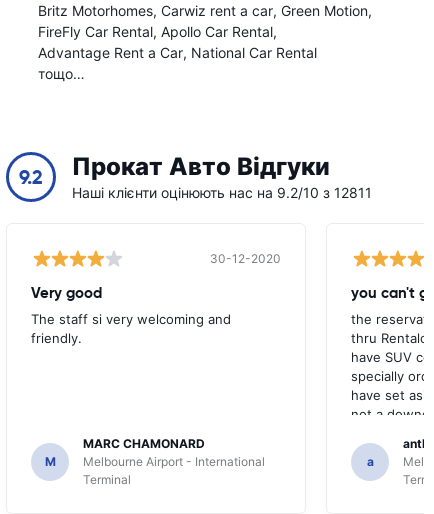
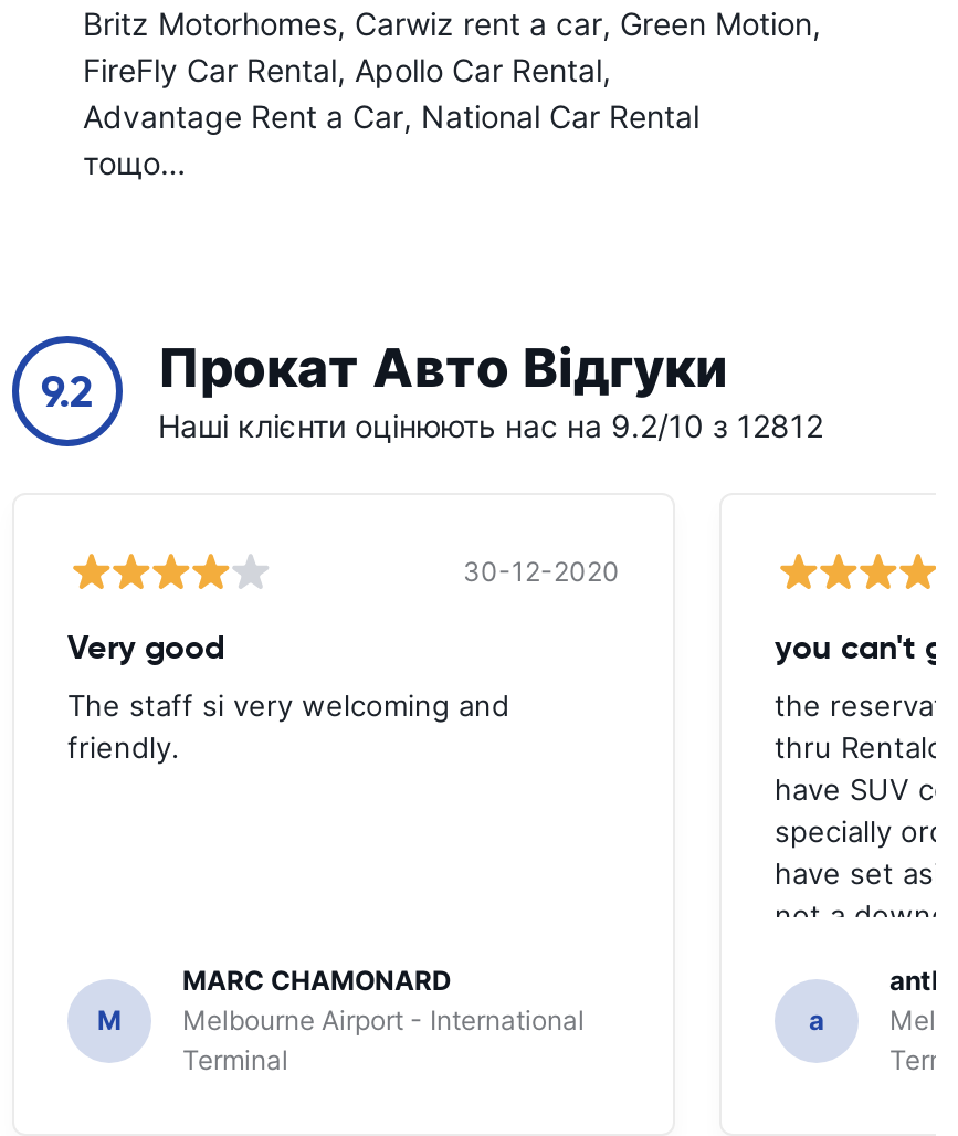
[72,184,372,201] Наші клієнти оцінюють нас на 9.2/10 з 12811 -> [158,407,823,444] Наші клієнти оцінюють нас на 9.2/10 з 12812

